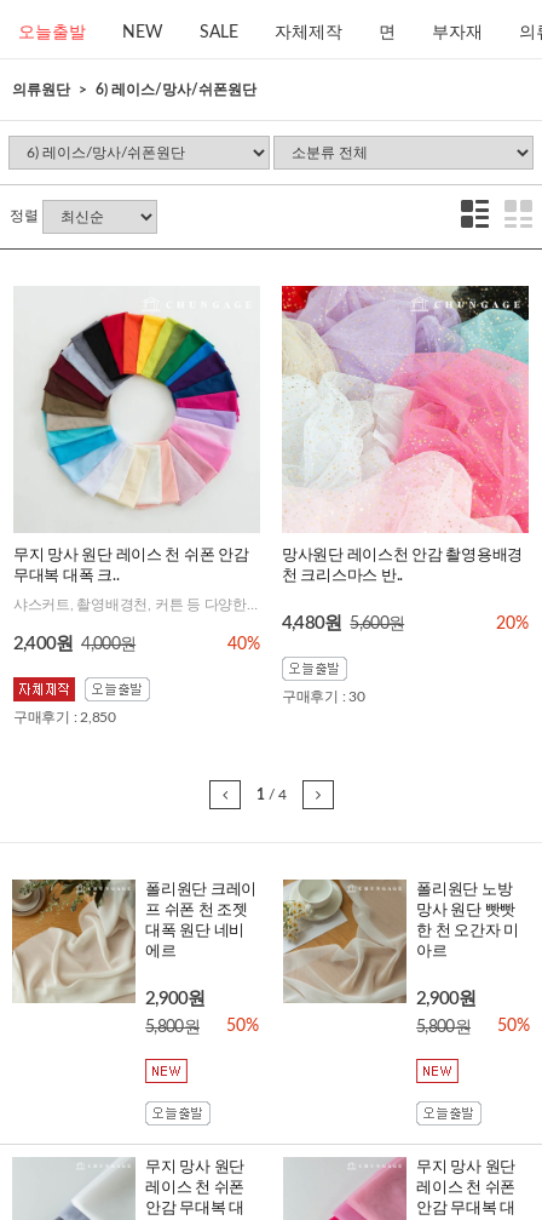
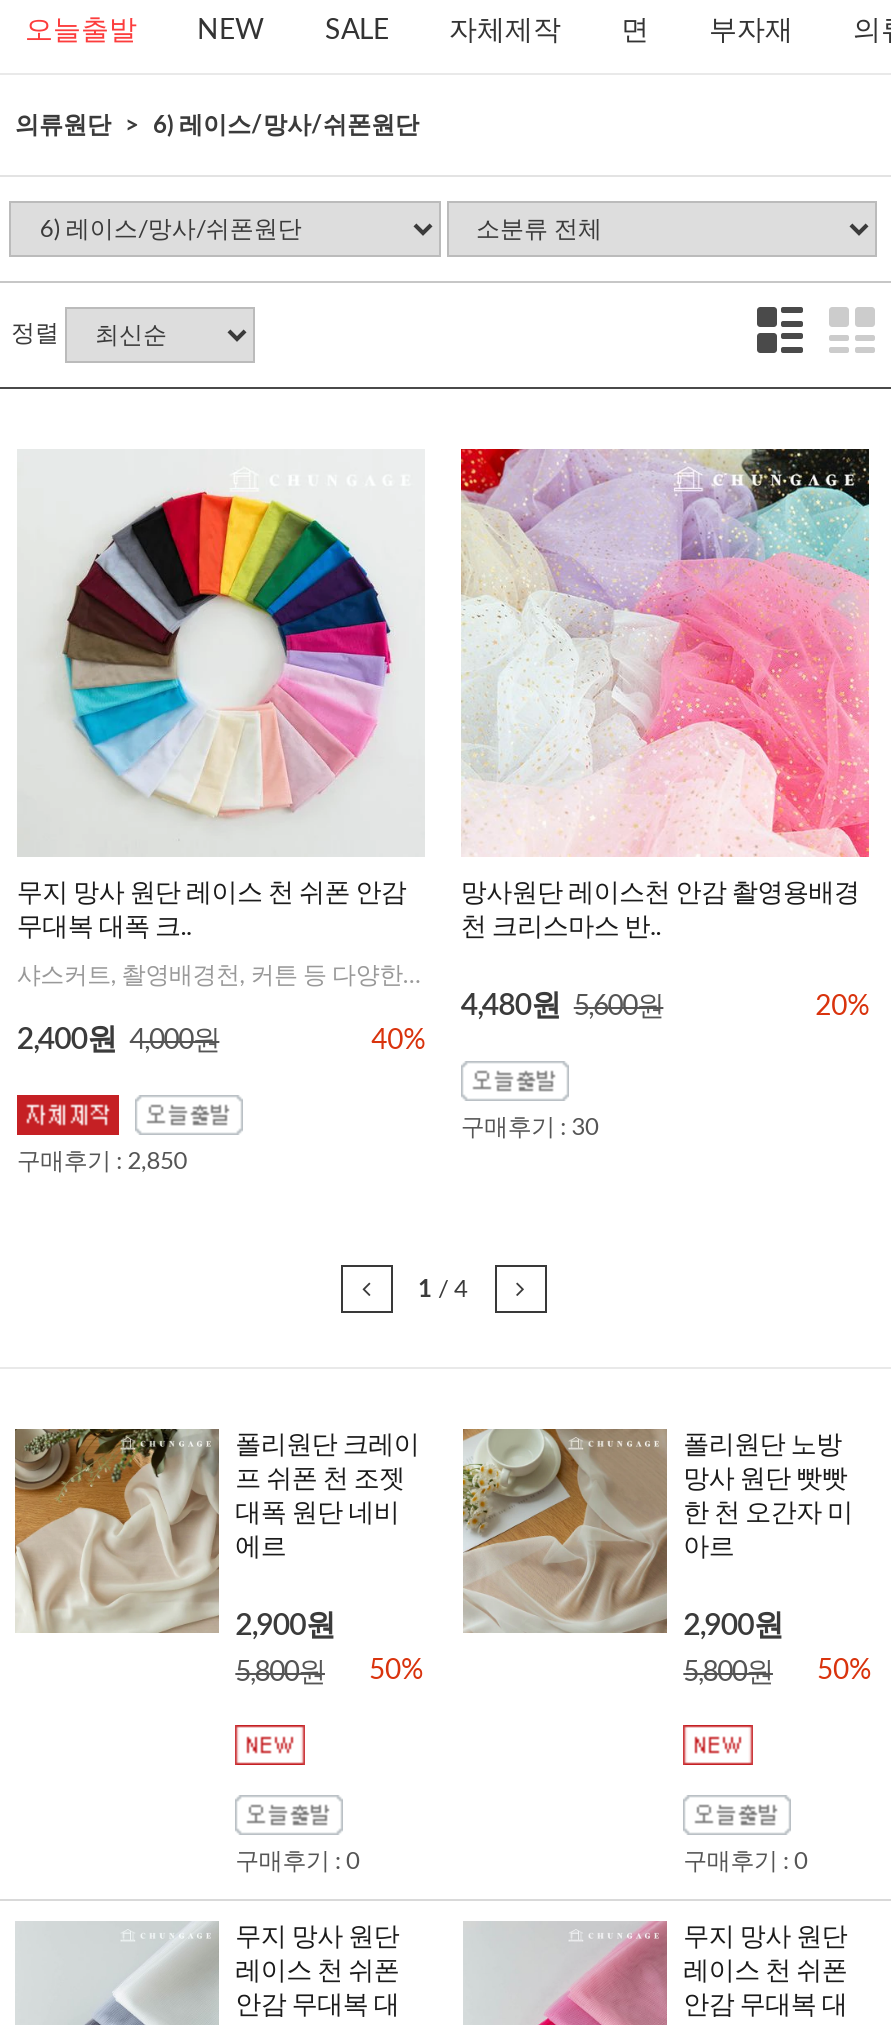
none -> [235,1849,360,1873] 구매후기 : 0
none -> [683,1849,808,1873] 구매후기 : 0

